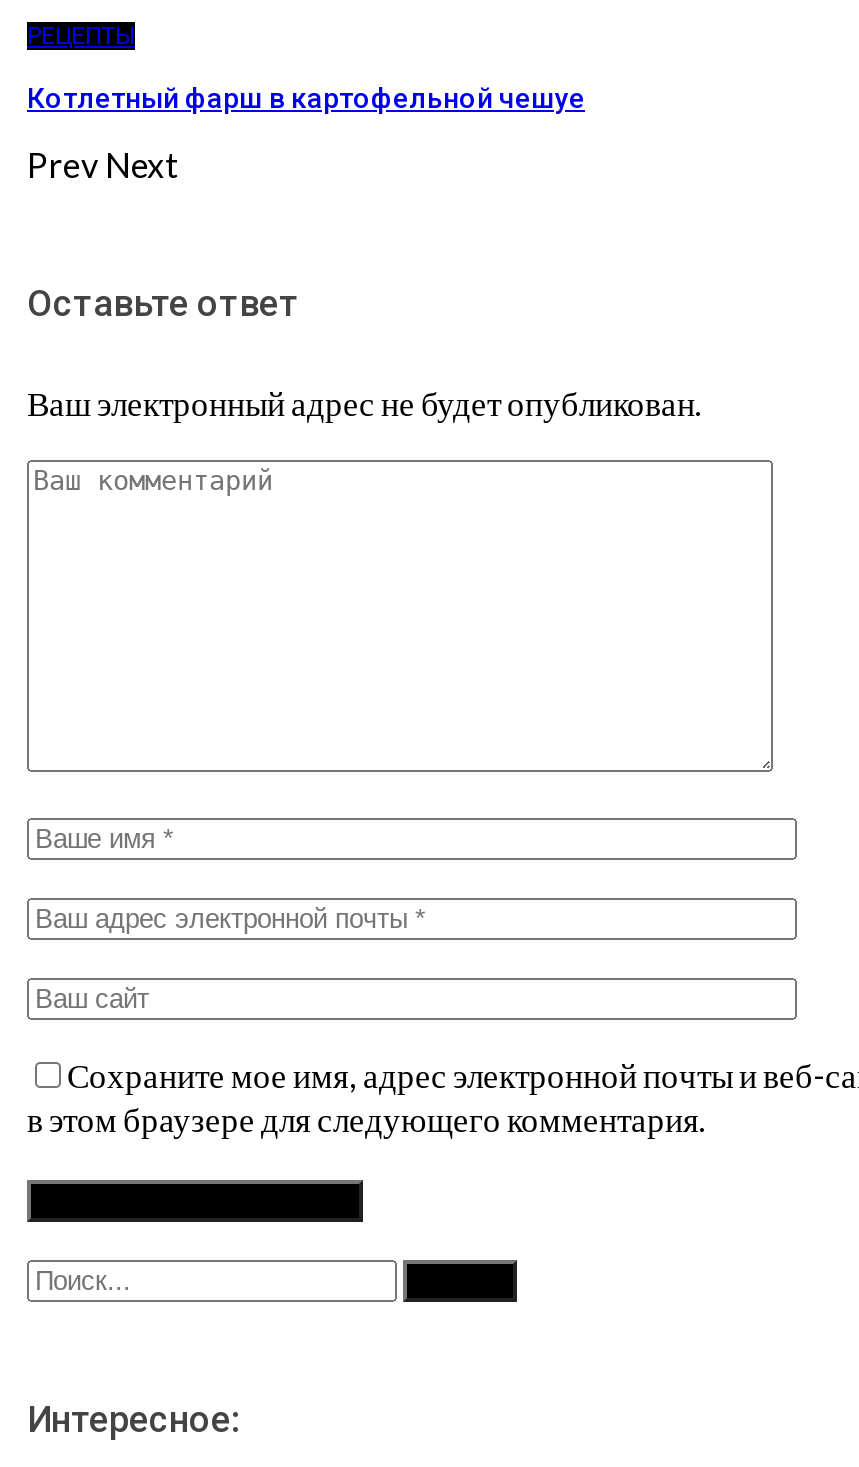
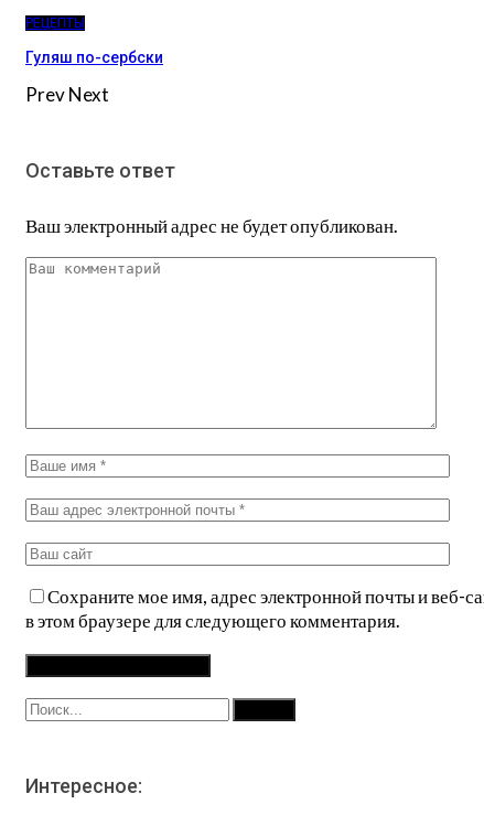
[27,82,585,114] Котлетный фарш в картофельной чешуе -> [25,48,163,66] Гуляш по-сербски

